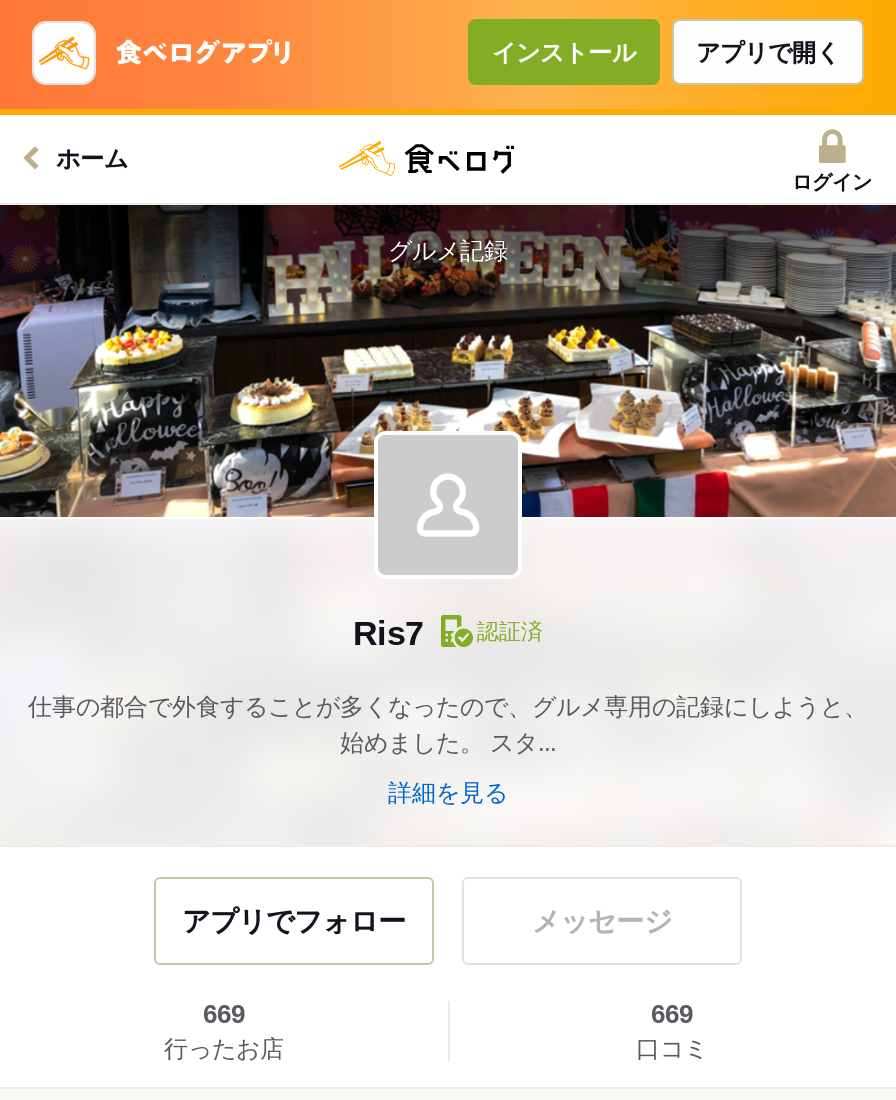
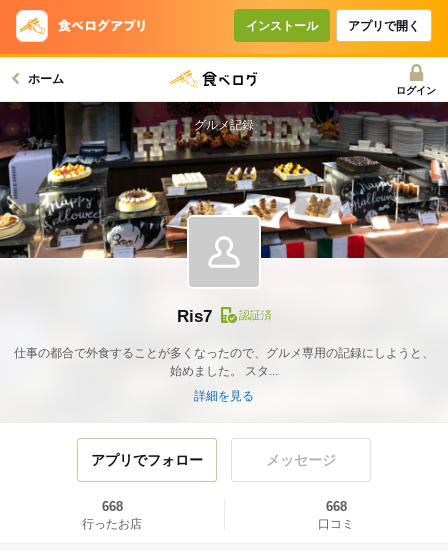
[203,999,245,1029] 669 -> [101,499,122,514] 668
[651,999,693,1029] 669 -> [325,499,346,514] 668

